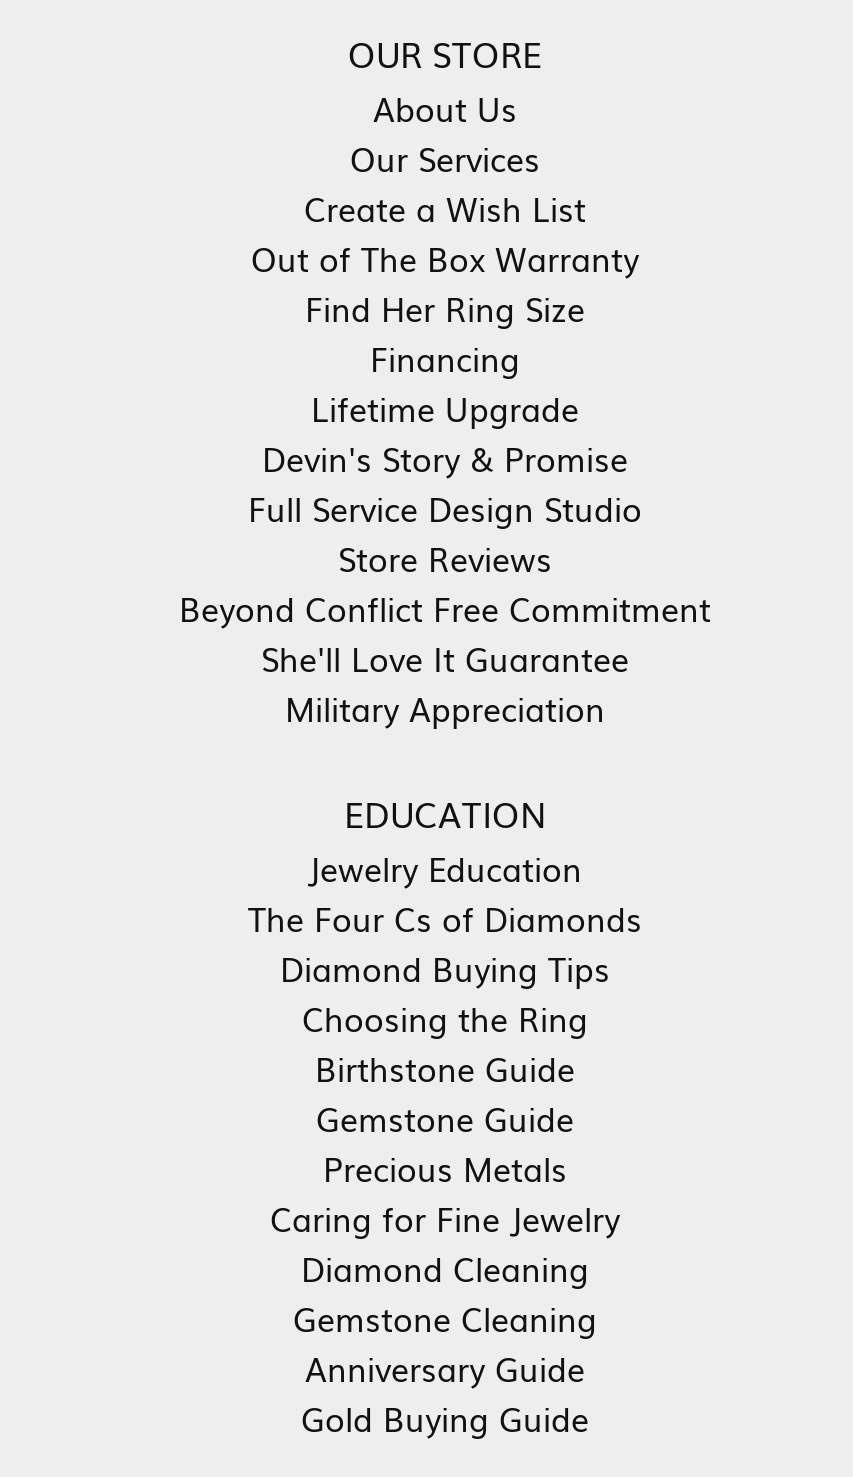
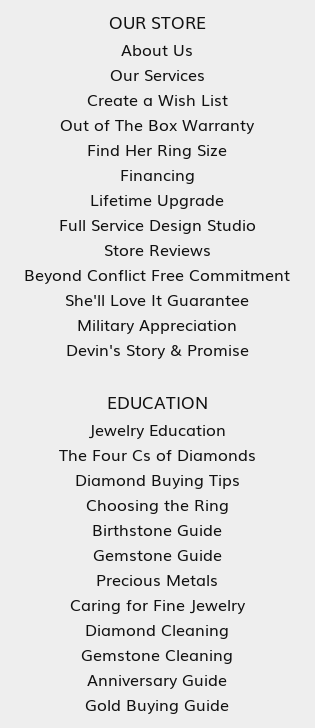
moved [262,434,628,482] -> [65,337,248,361]: Devin's Story & Promise
moved [179,484,711,732] -> [24,212,290,336]: Full Service Design Studio | Store Reviews | Beyond Conflict Free Commitment | She'll Love It Guarantee | Military Appreciation

